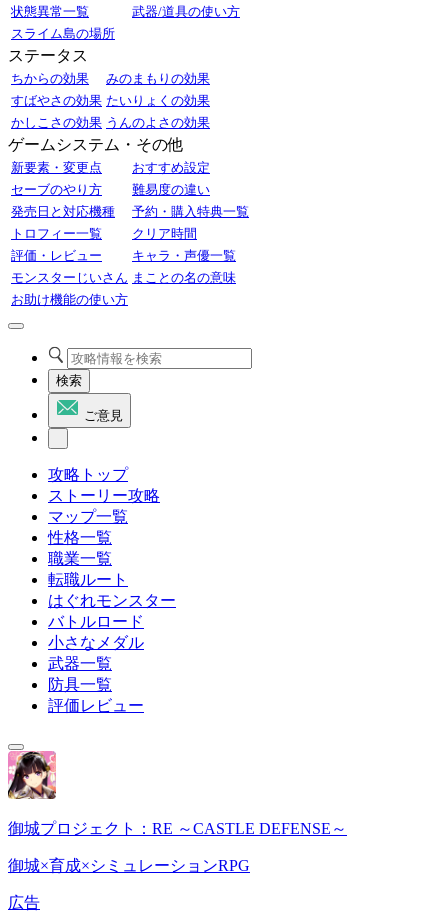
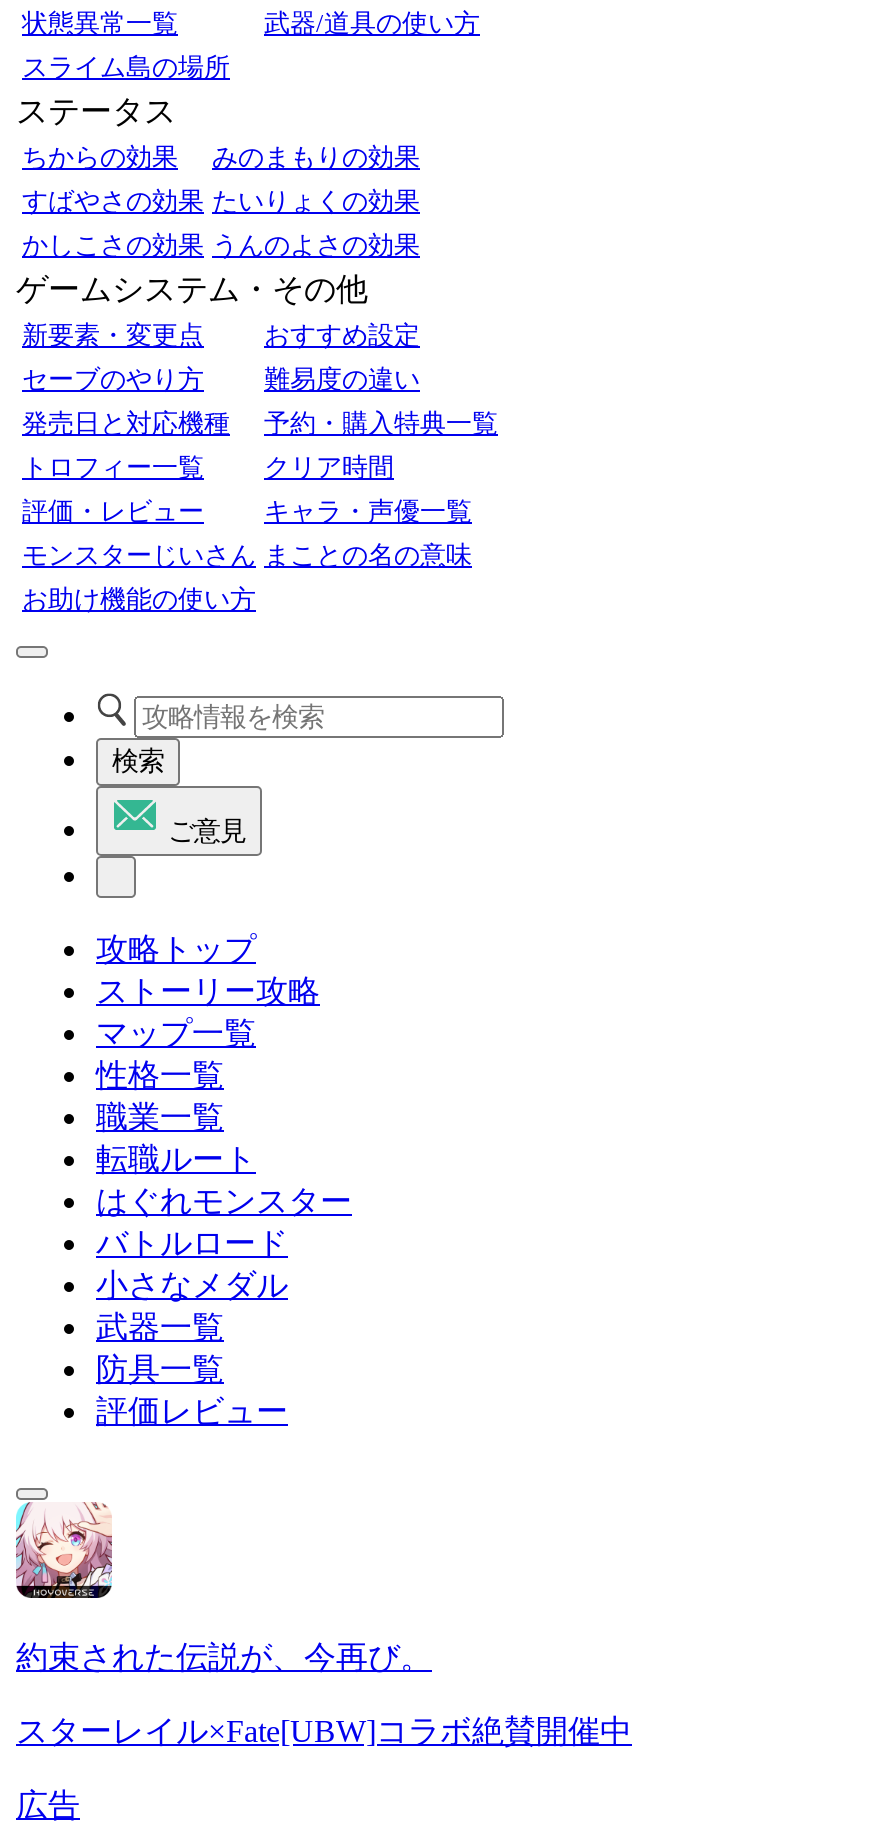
[7,750,347,837] [image] | 御城プロジェクト：RE ～CASTLE DEFENSE～ -> [14,1500,432,1674] [image] | 約束された伝説が、今再び。
[8,857,250,874] 御城×育成×シミュレーションRPG -> [16,1714,632,1748] スターレイル×Fate[UBW]コラボ絶賛開催中

